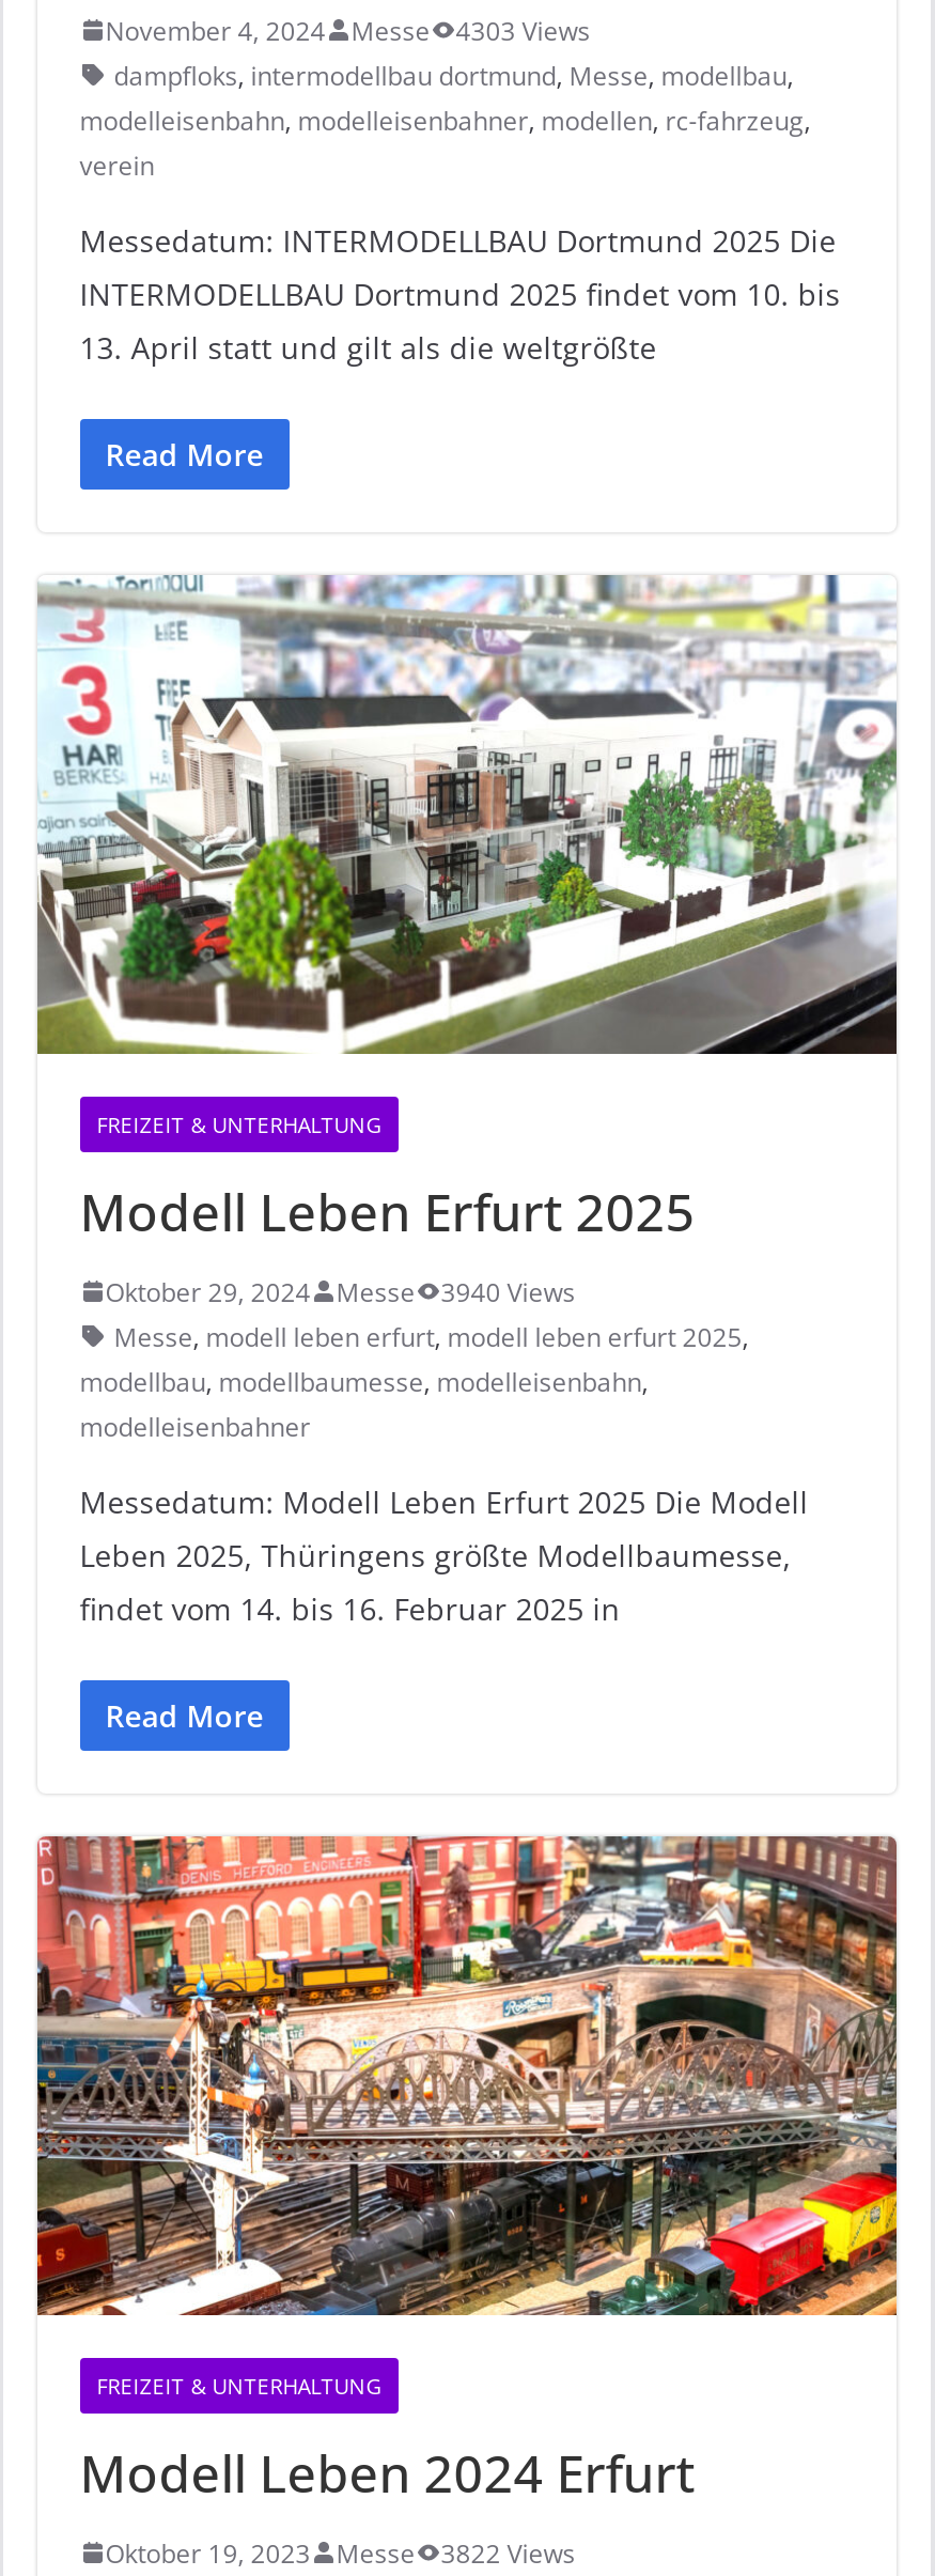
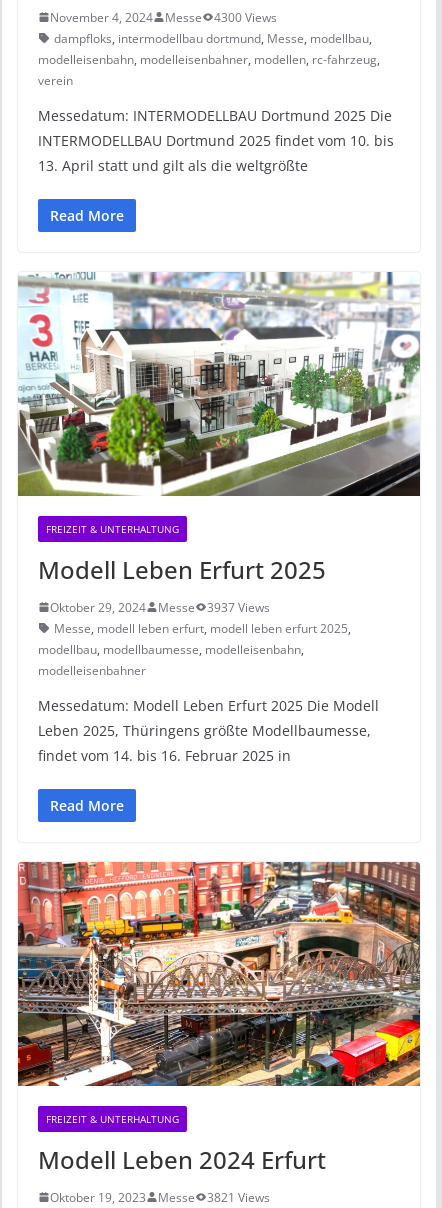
[105,12,590,49] November 4, 2024 Messe 4303 Views -> [50,9,277,26] November 4, 2024 Messe 4300 Views
[105,1273,575,1310] Oktober 29, 2024 Messe 3940 Views -> [50,599,270,616] Oktober 29, 2024 Messe 3937 Views
[105,2535,575,2571] Oktober 19, 2023 Messe 3822 Views -> [50,1189,270,1206] Oktober 19, 2023 Messe 3821 Views

